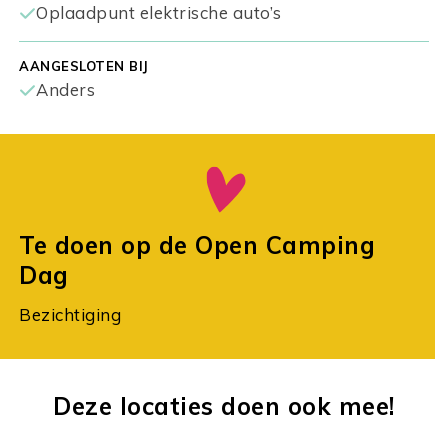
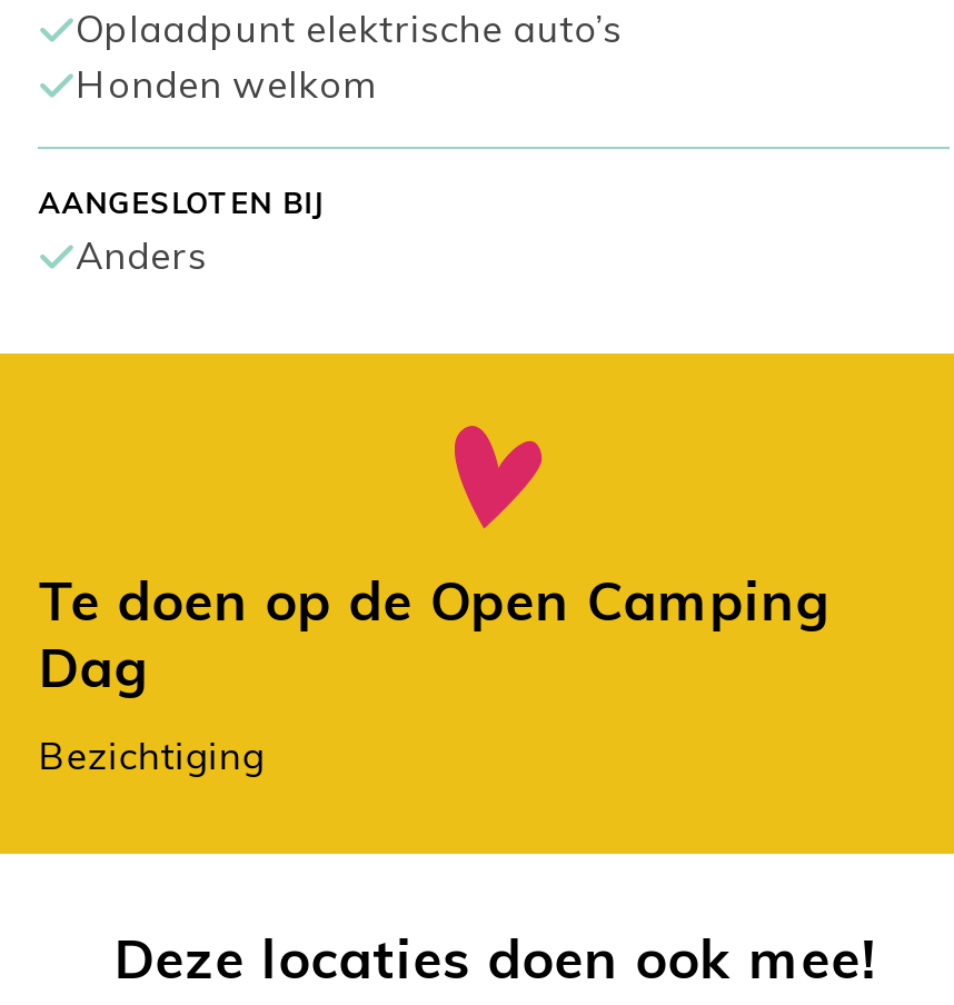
none -> [76,60,375,107] Honden welkom

